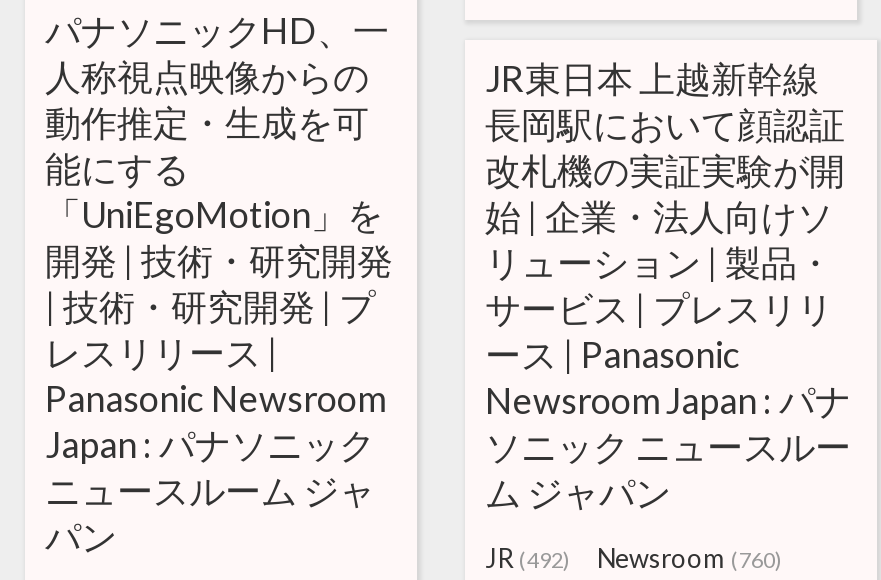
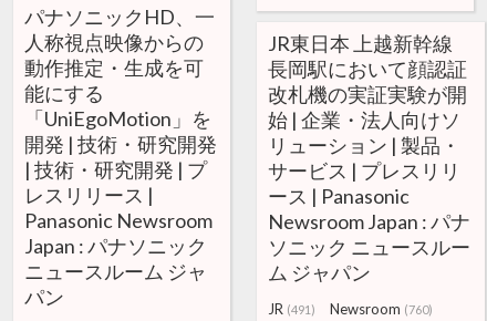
[485,542,783,574] JR (492) Newsroom (760) -> [268,300,433,318] JR (491) Newsroom (760)

